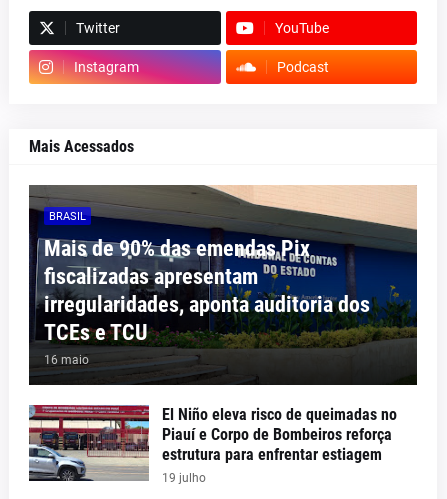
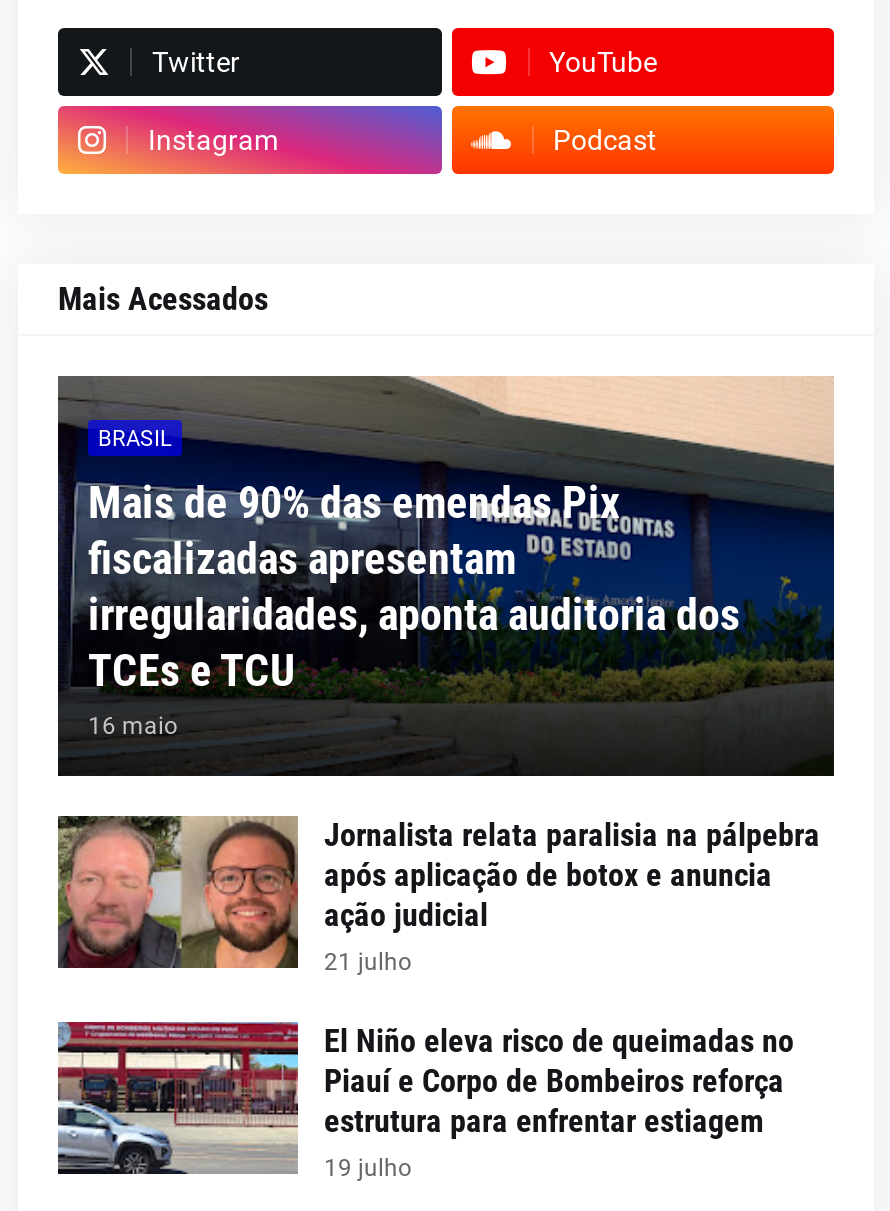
none -> [58,814,820,976] [image] | Jornalista relata paralisia na pálpebra | após aplicação de botox e anuncia | ação judicial | 21 julho

